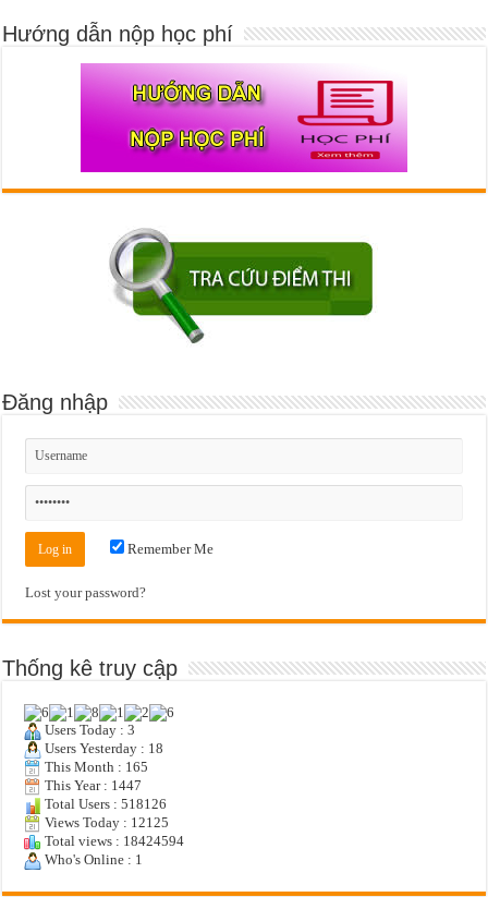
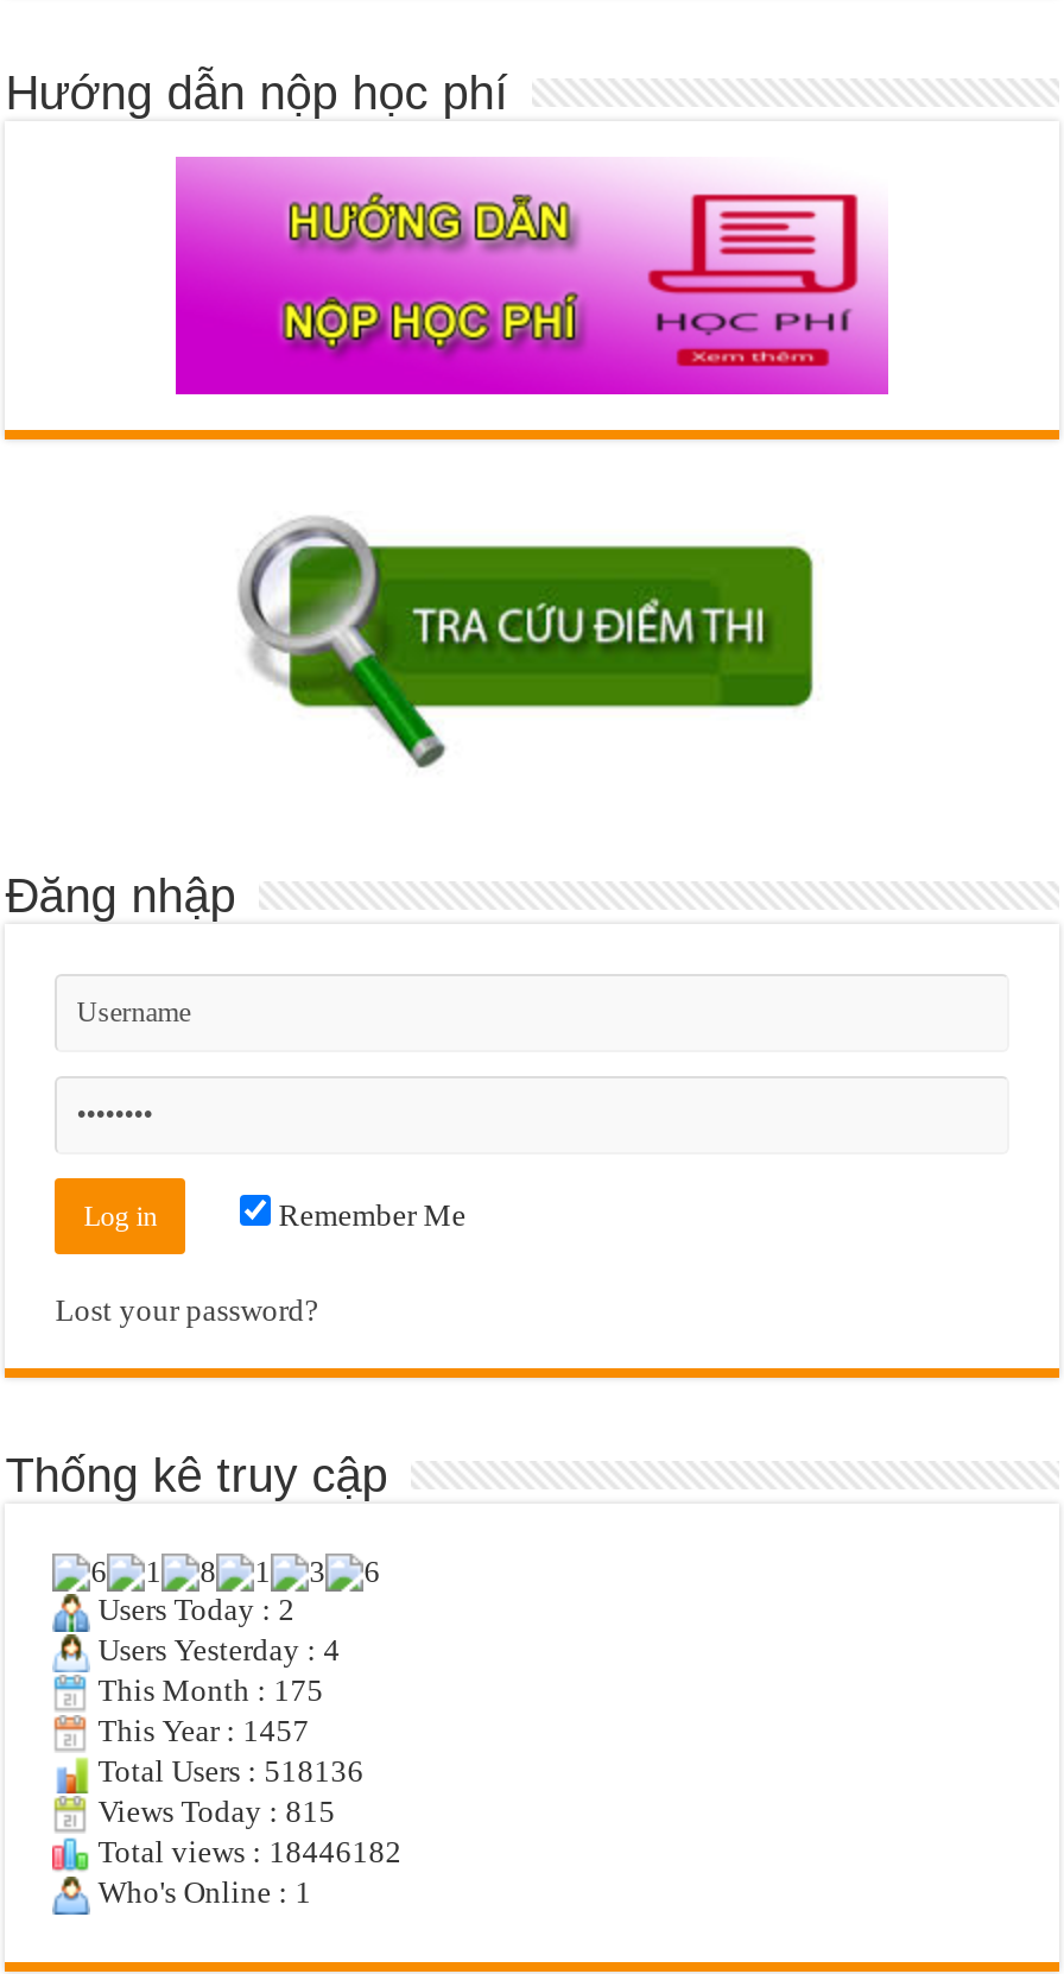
[42,722,135,738] Users Today : 3 -> [91,1592,295,1628] Users Today : 2
[42,740,164,757] Users Yesterday : 18 -> [91,1633,340,1668] Users Yesterday : 4
[42,759,148,775] This Month : 165 -> [91,1673,323,1709] This Month : 175
[42,778,142,794] This Year : 1447 -> [91,1714,309,1749] This Year : 1457
[42,796,167,812] Total Users : 518126 -> [91,1754,364,1790] Total Users : 518136
[42,815,169,831] Views Today : 12125 -> [91,1794,335,1830] Views Today : 815
[42,833,184,849] Total views : 18424594 -> [91,1835,402,1870] Total views : 18446182

